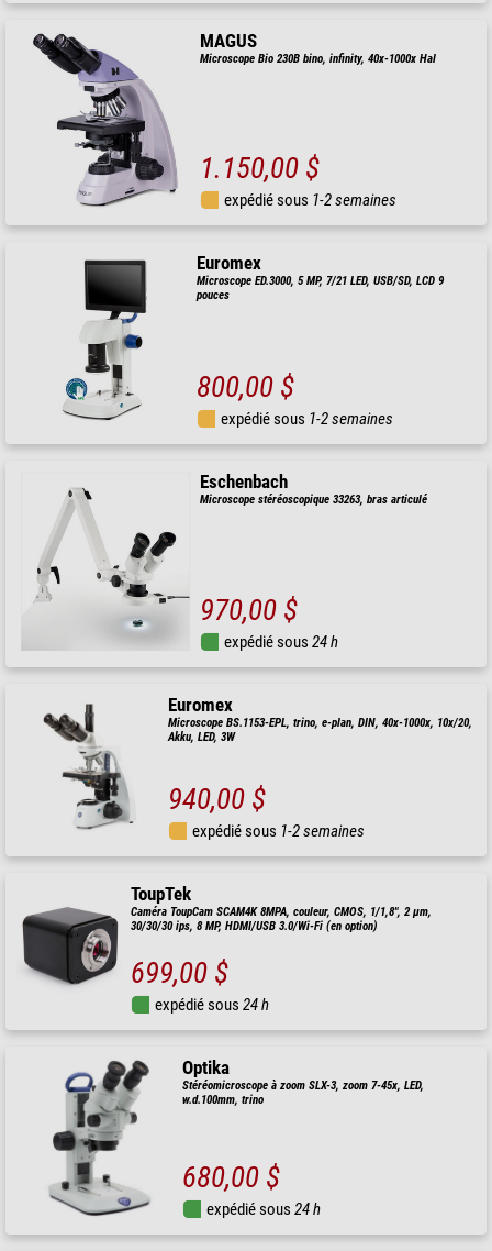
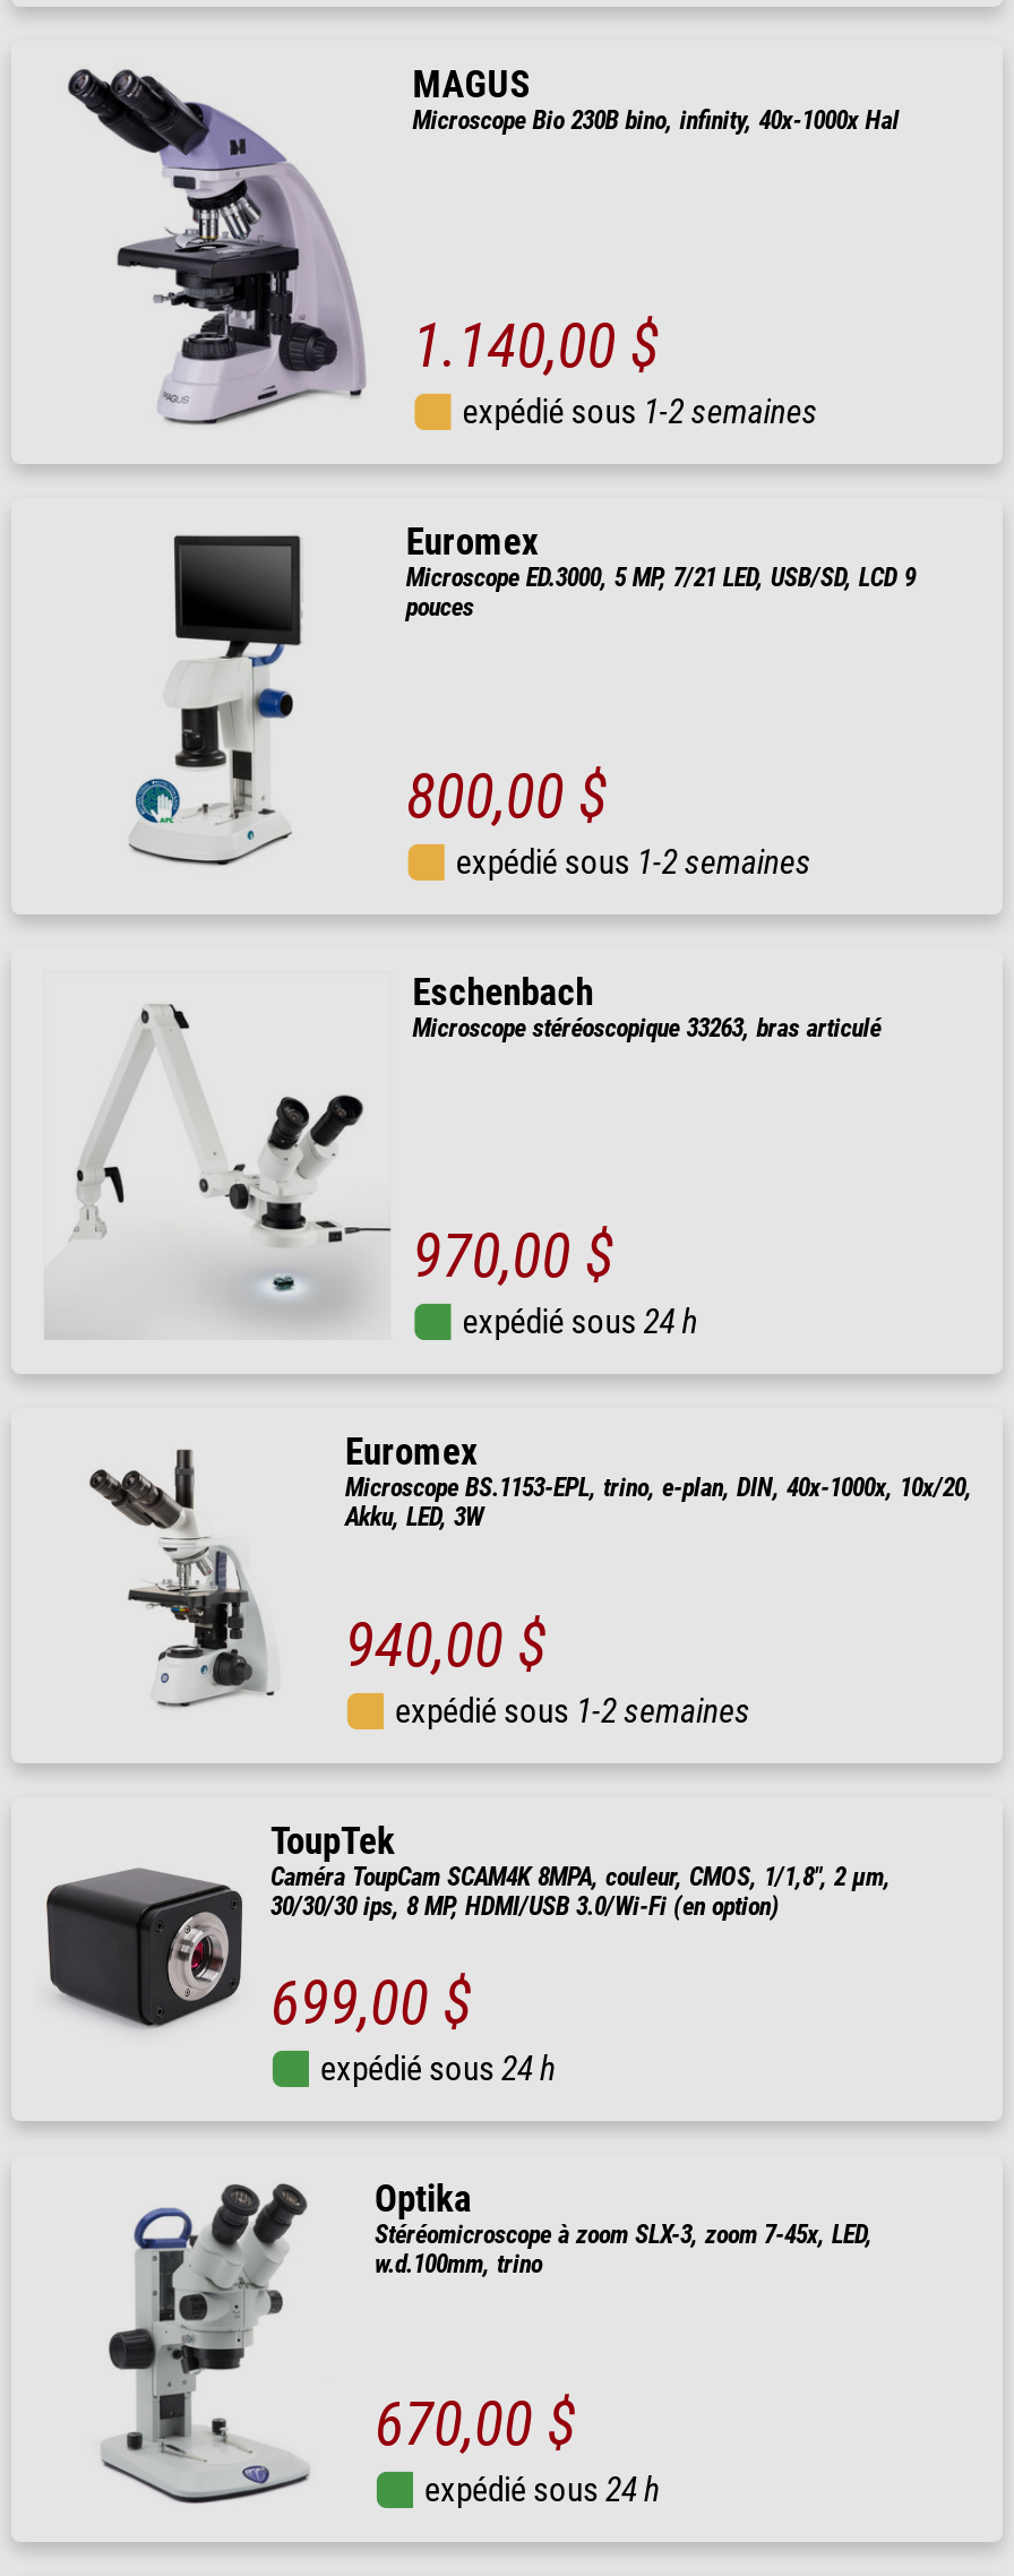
[200,151,320,186] 1.150,00 $ -> [412,310,659,383] 1.140,00 $
[182,1159,279,1195] 680,00 $ -> [375,2387,576,2460] 670,00 $

